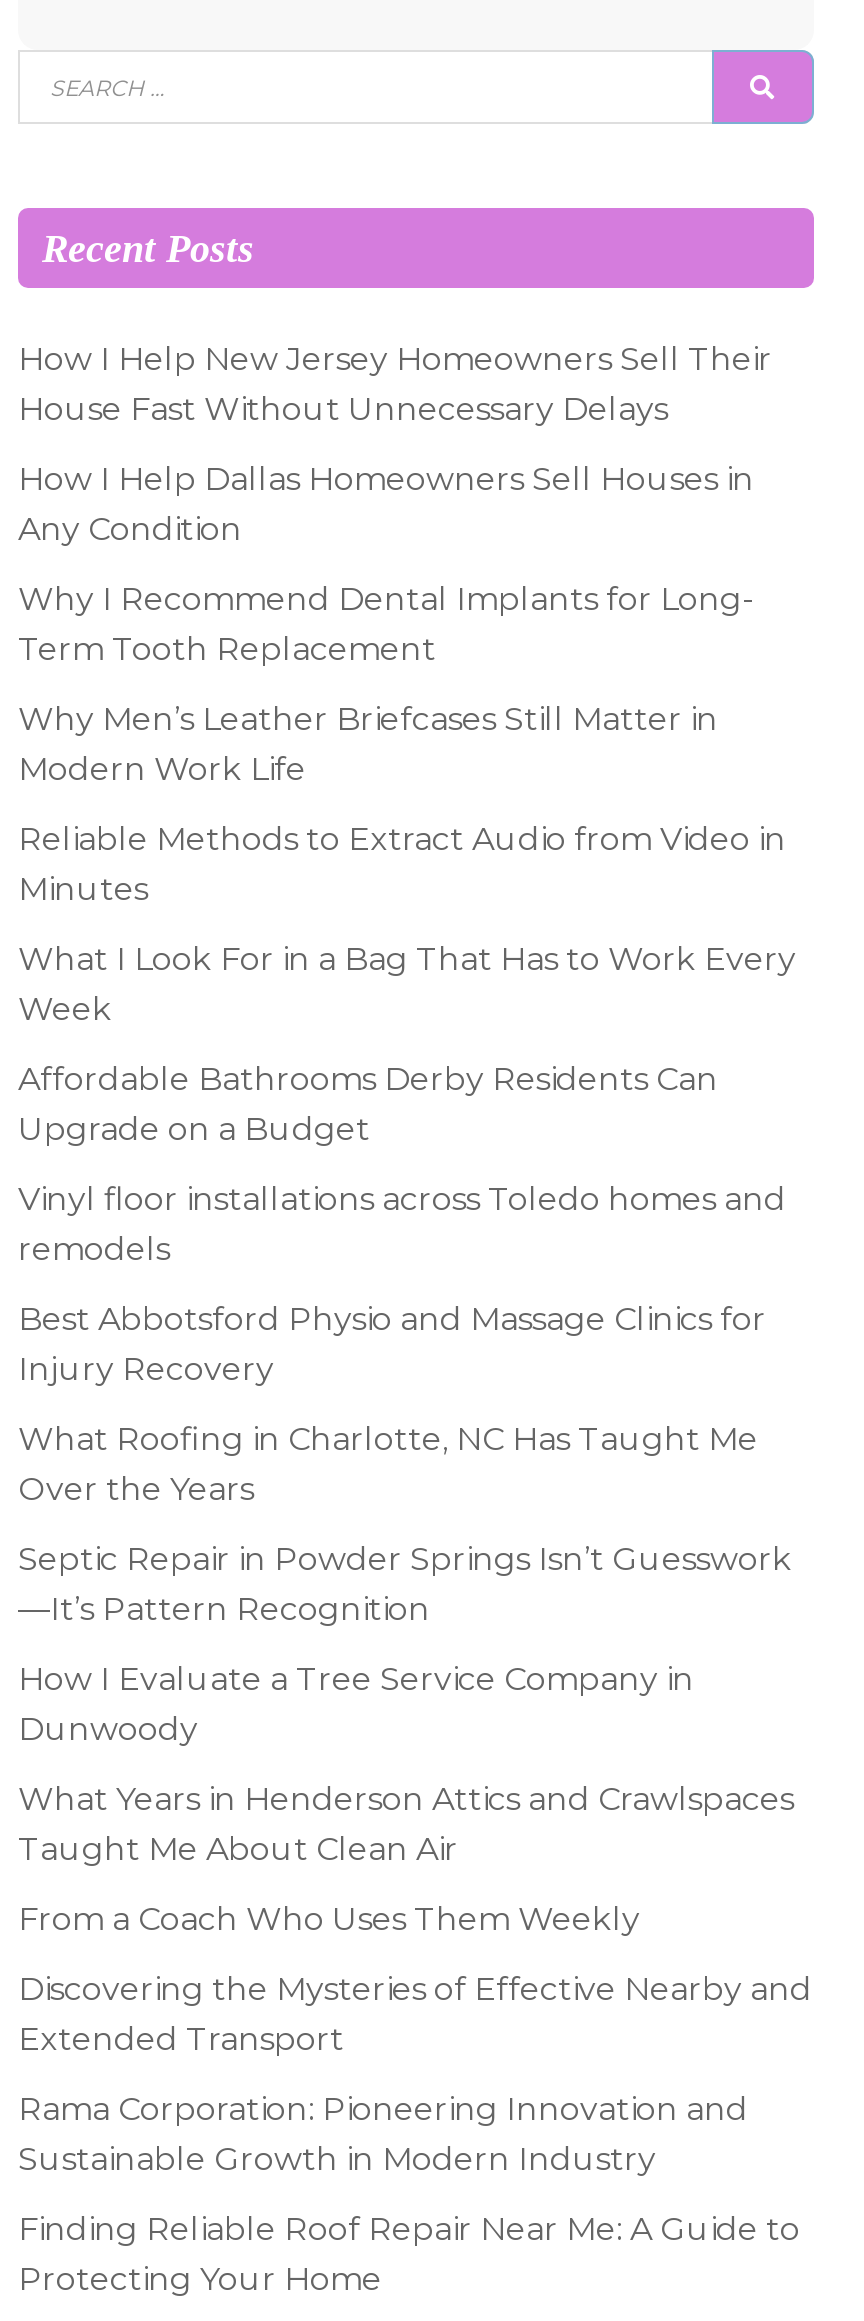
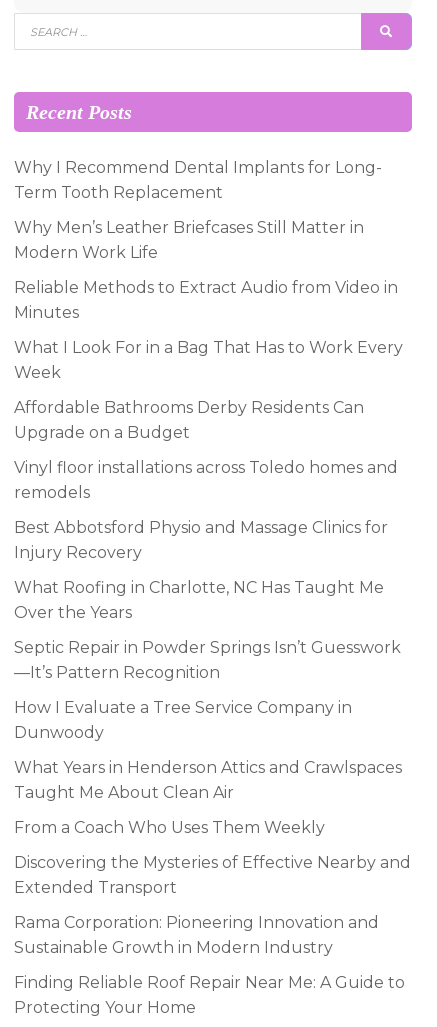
[18,340,772,548] How I Help New Jersey Homeowners Sell Their | House Fast Without Unnecessary Delays | How I Help Dallas Homeowners Sell Houses in | Any Condition -> none

